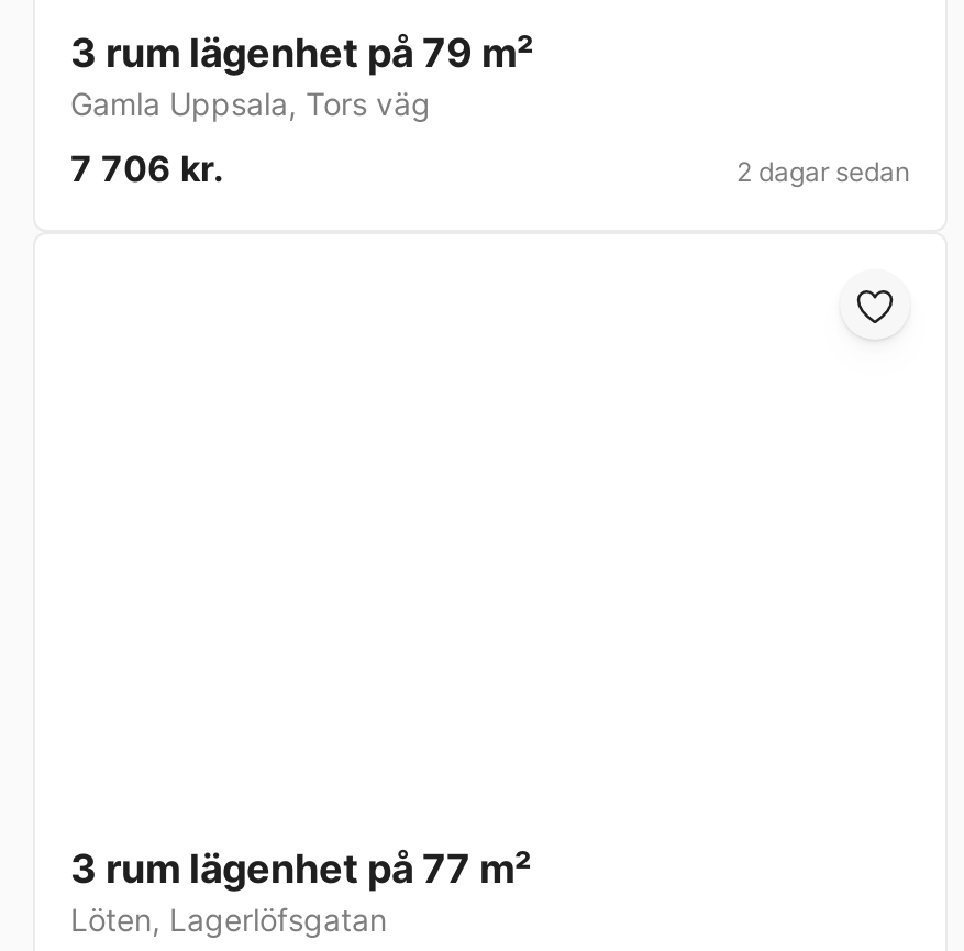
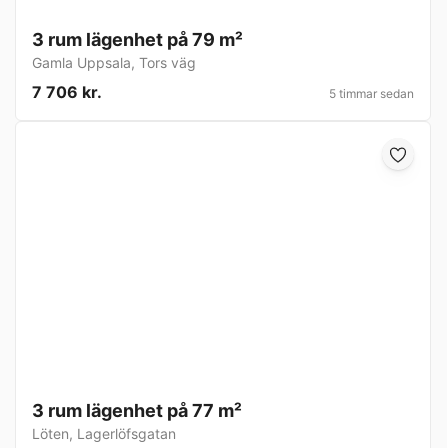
[736,156,910,189] 2 dagar sedan -> [329,86,414,101] 5 timmar sedan

